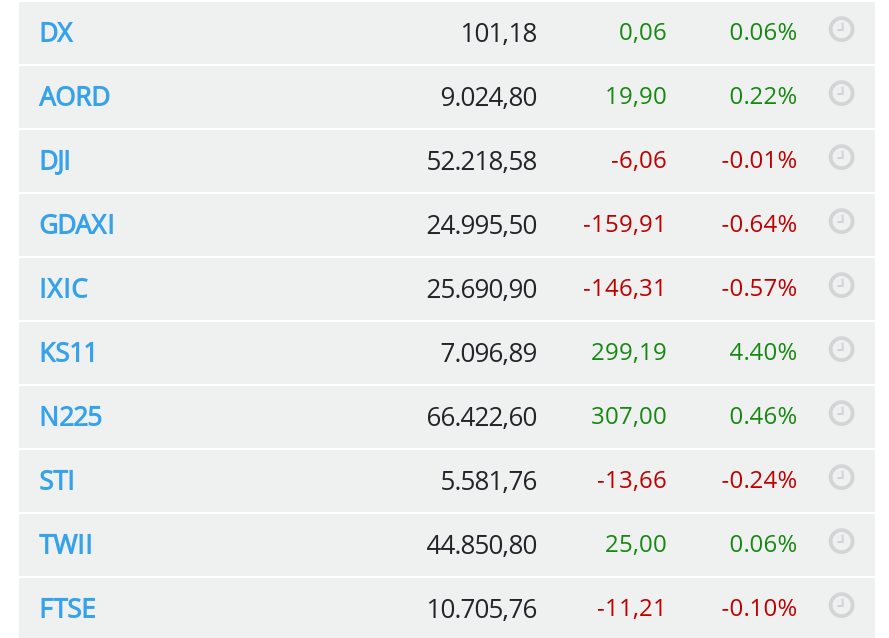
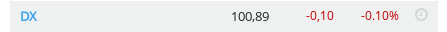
[39,14,798,626] 101,18 | 0,06 | 0.06% | AORD | 9.024,80 | 19,90 | 0.22% | DJI | 52.218,58 | -6,06 | -0.01% | GDAXI | 24.995,50 | -159,91 | -0.64% | IXIC | 25.690,90 | -146,31 | -0.57% | KS11 | 7.096,89 | 299,19 | 4.40% | N225 | 66.422,60 | 307,00 | 0.46% | STI | 5.581,76 | -13,66 | -0.24% | TWII | 44.850,80 | 25,00 | 0.06% | FTSE | 10.705,76 | -11,21 -> [231,7,334,25] 100,89 | -0,10

